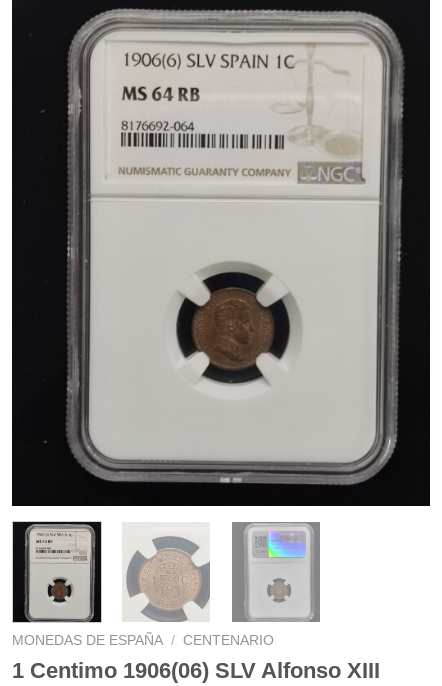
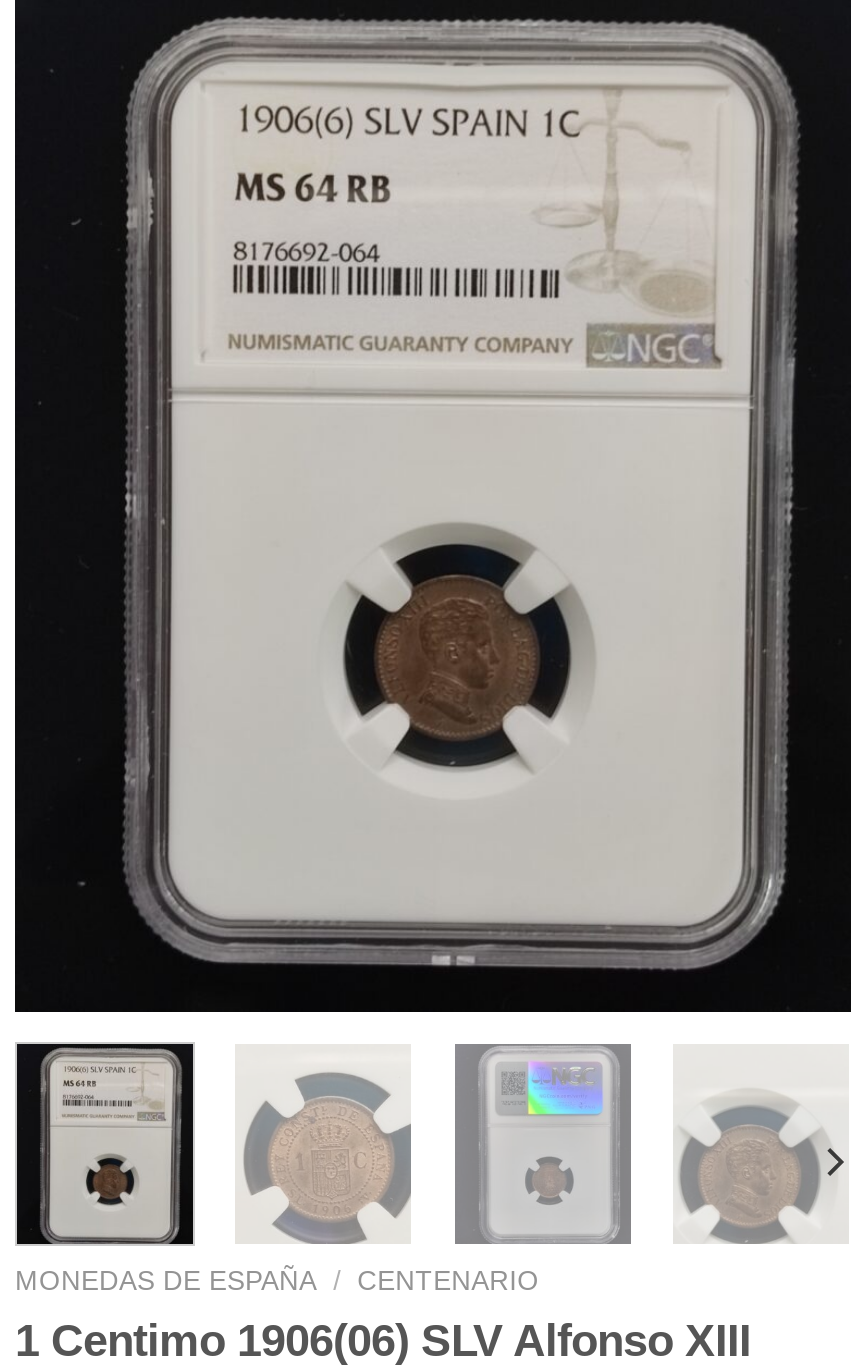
none -> [675,1068,847,1246] [image]

